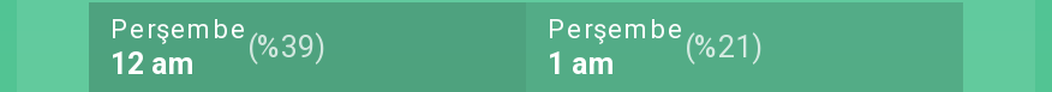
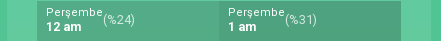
[110,14,324,81] Perşembe 12 am (%39) -> [46,6,135,34] Perşembe 12 am (%24)
[548,14,761,81] Perşembe 1 am (%21) -> [228,6,317,34] Perşembe 1 am (%31)

